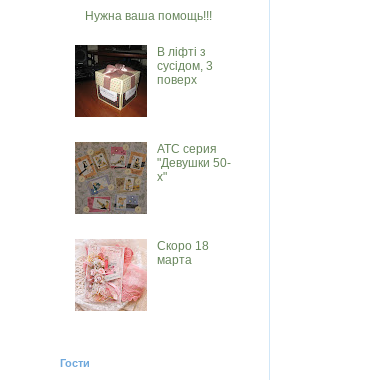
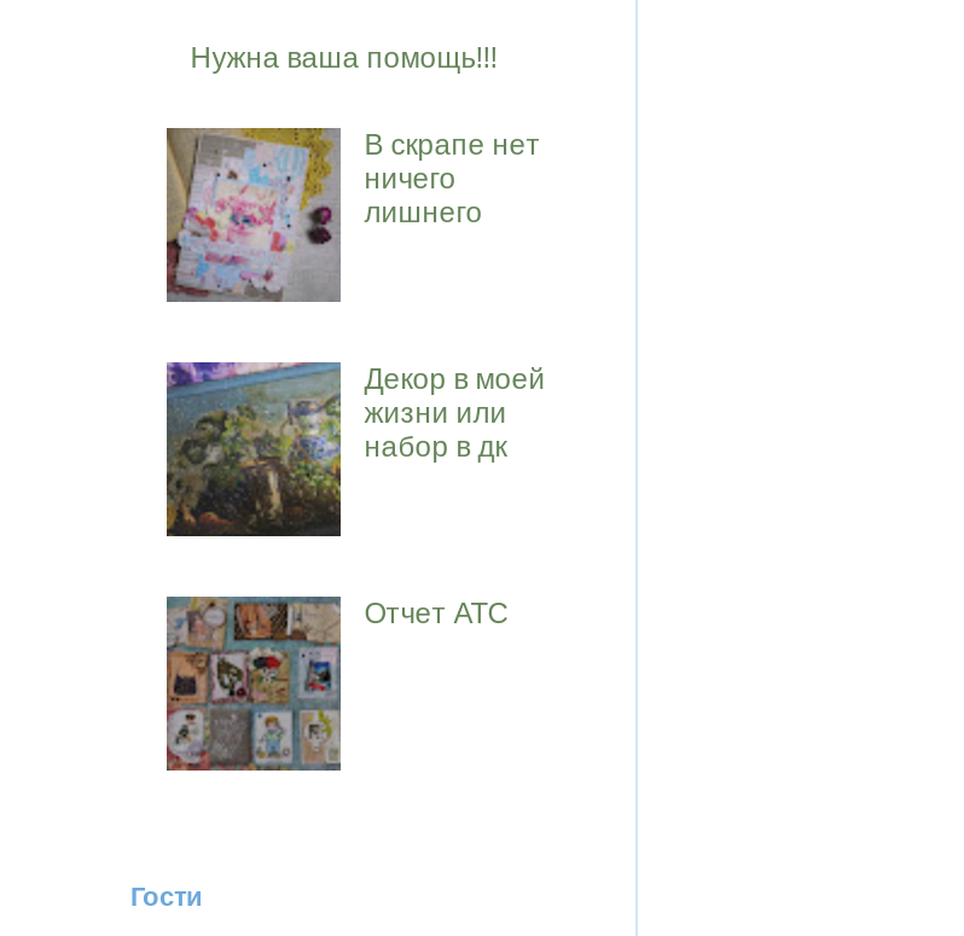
[74,44,213,118] [image] | В ліфті з | сусідом, 3 | поверх -> [164,126,541,304] [image] | В скрапе нет | ничего | лишнего
[75,141,231,214] [image] | АТС серия | "Девушки 50- | х" -> [167,360,546,539] [image] | Декор в моей | жизни или | набор в дк
[75,239,209,311] [image] | Скоро 18 | марта -> [164,594,509,773] [image] | Отчет АТС

